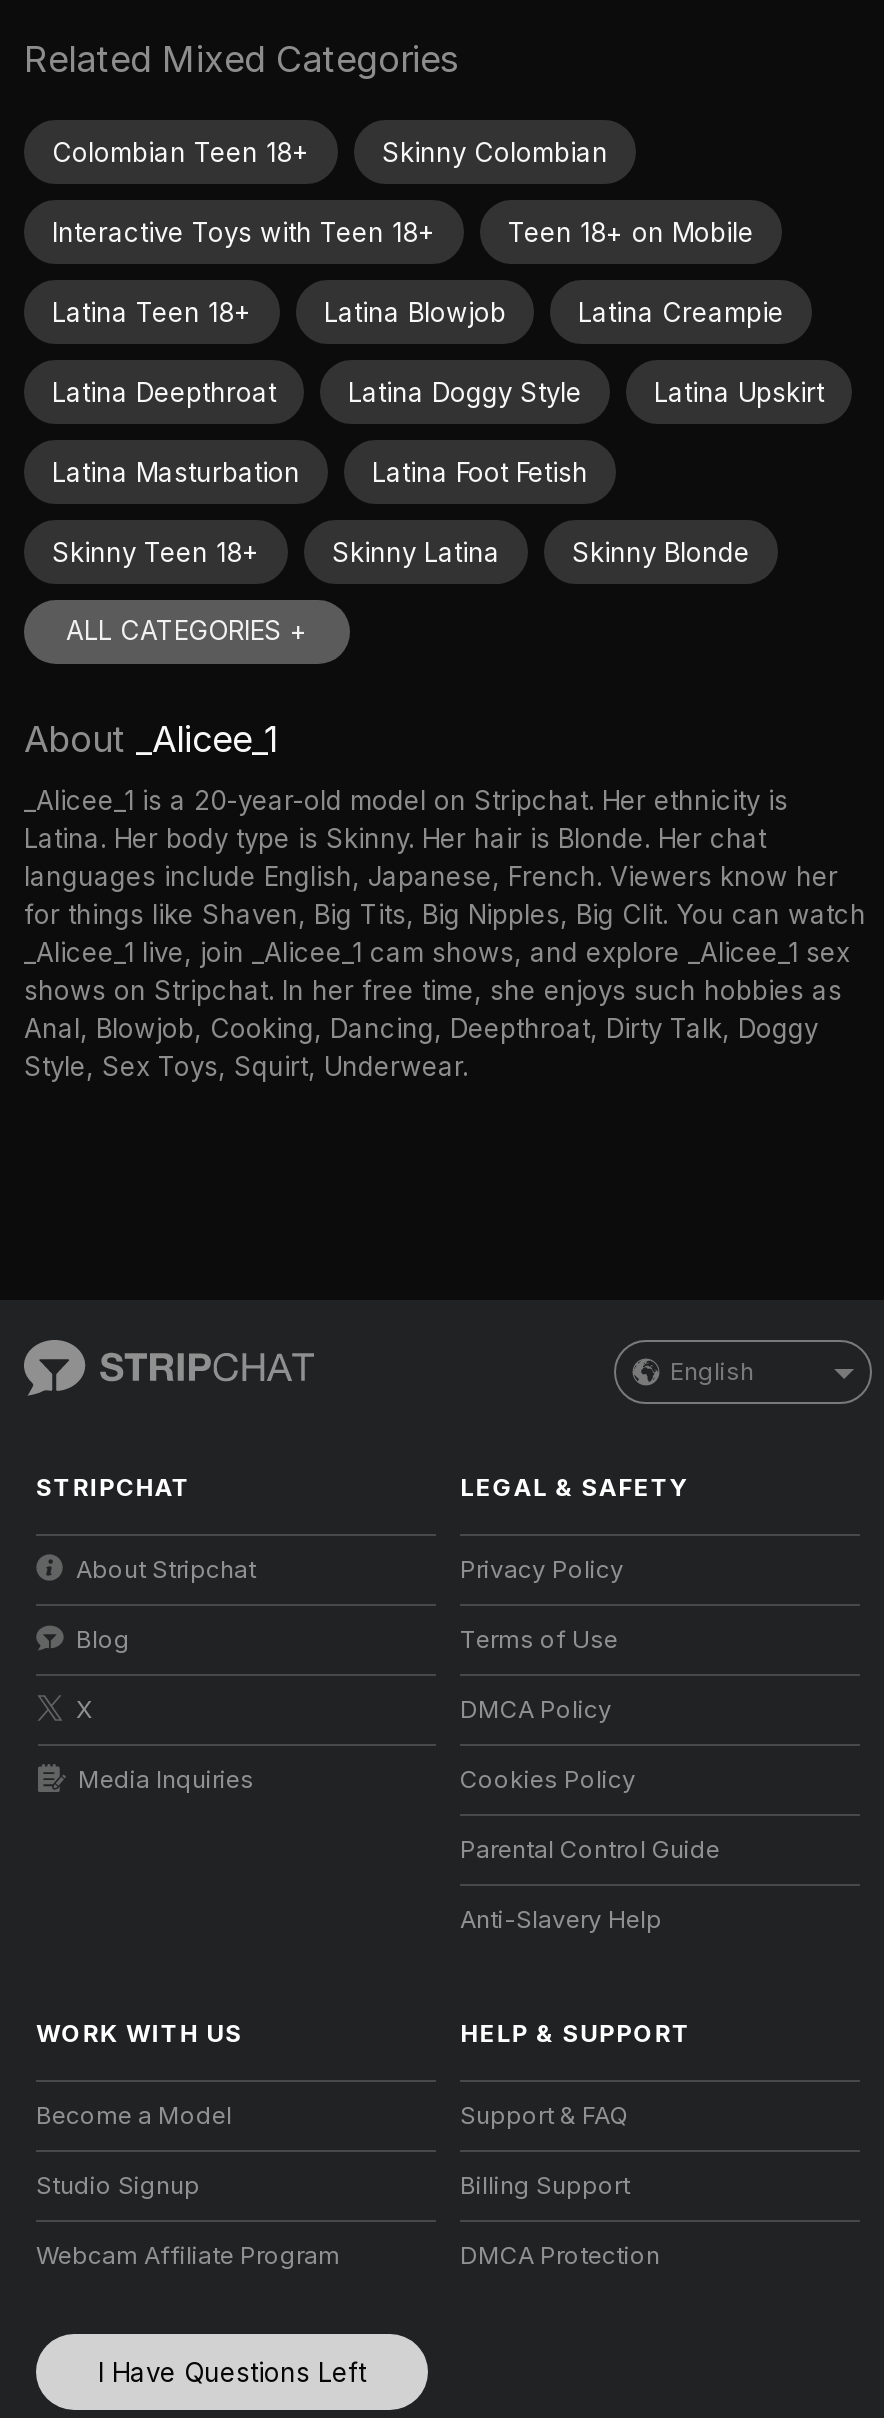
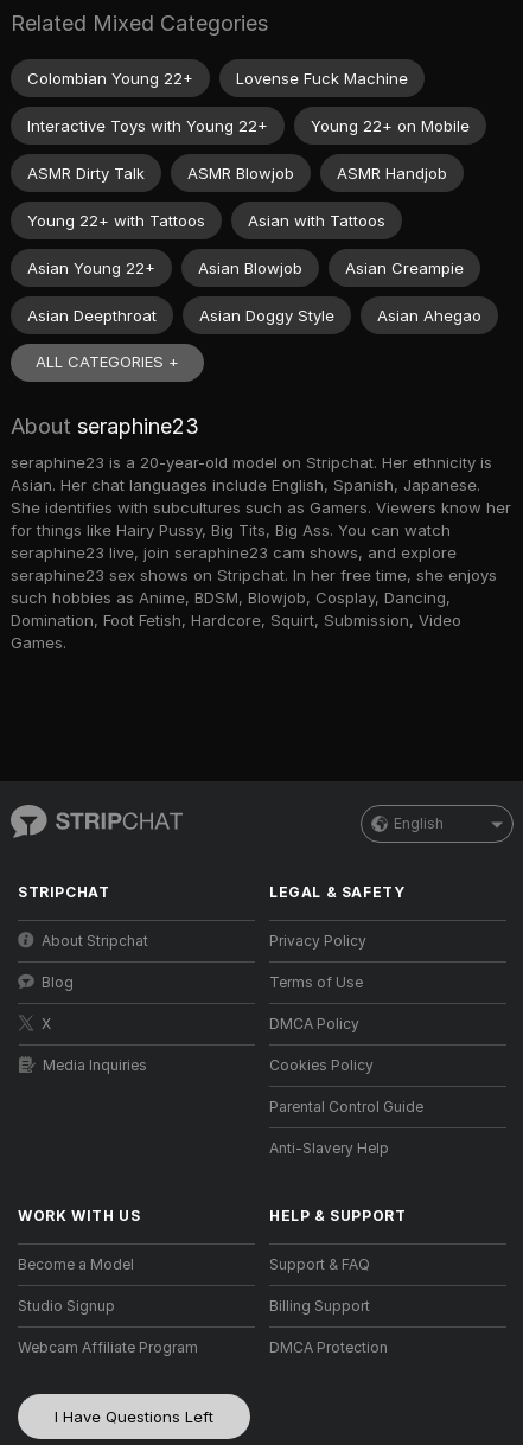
[52,136,608,168] Colombian Teen 18+ | Skinny Colombian -> [27,69,408,87] Colombian Young 22+ | Lovense Fuck Machine
[52,216,754,248] Interactive Toys with Teen 18+ | Teen 18+ on Mobile -> [27,116,470,135] Interactive Toys with Young 22+ | Young 22+ on Mobile
[52,296,784,328] Latina Teen 18+ | Latina Blowjob | Latina Creampie -> [27,163,447,182] ASMR Dirty Talk | ASMR Blowjob | ASMR Handjob
[52,376,824,408] Latina Deepthroat | Latina Doggy Style | Latina Upskirt -> [27,211,385,230] Young 22+ with Tattoos | Asian with Tattoos
[52,456,588,488] Latina Masturbation | Latina Foot Fetish -> [27,258,464,277] Asian Young 22+ | Asian Blowjob | Asian Creampie
[52,536,750,568] Skinny Teen 18+ | Skinny Latina | Skinny Blonde -> [27,306,481,325] Asian Deepthroat | Asian Doggy Style | Asian Ahegao
[24,719,278,761] About _Alicee_1 -> [11,414,199,439] About seraphine23
[24,785,866,1083] _Alicee_1 is a 20-year-old model on Stripchat. Her ethnicity is | Latina. Her body type is Skinny. Her hair is Blonde. Her chat | languages include English, Japanese, French. Viewers know her | for things like Shaven, Big Tits, Big Nipples, Big Clit. You can watch | _Alicee_1 live, join _Alicee_1 cam shows, and explore _Alicee_1 sex | shows on Stripchat. In her free time, she enjoys such hobbies as | Anal, Blowjob, Cooking, Dancing, Deepthroat, Dirty Talk, Doggy | Style, Sex Toys, Squirt, Underwear. -> [11,453,511,652] seraphine23 is a 20-year-old model on Stripchat. Her ethnicity is | Asian. Her chat languages include English, Spanish, Japanese. | She identifies with subcultures such as Gamers. Viewers know her | for things like Hairy Pussy, Big Tits, Big Ass. You can watch | seraphine23 live, join seraphine23 cam shows, and explore | seraphine23 sex shows on Stripchat. In her free time, she enjoys | such hobbies as Anime, BDSM, Blowjob, Cosplay, Dancing, | Domination, Foot Fetish, Hardcore, Squirt, Submission, Video | Games.

